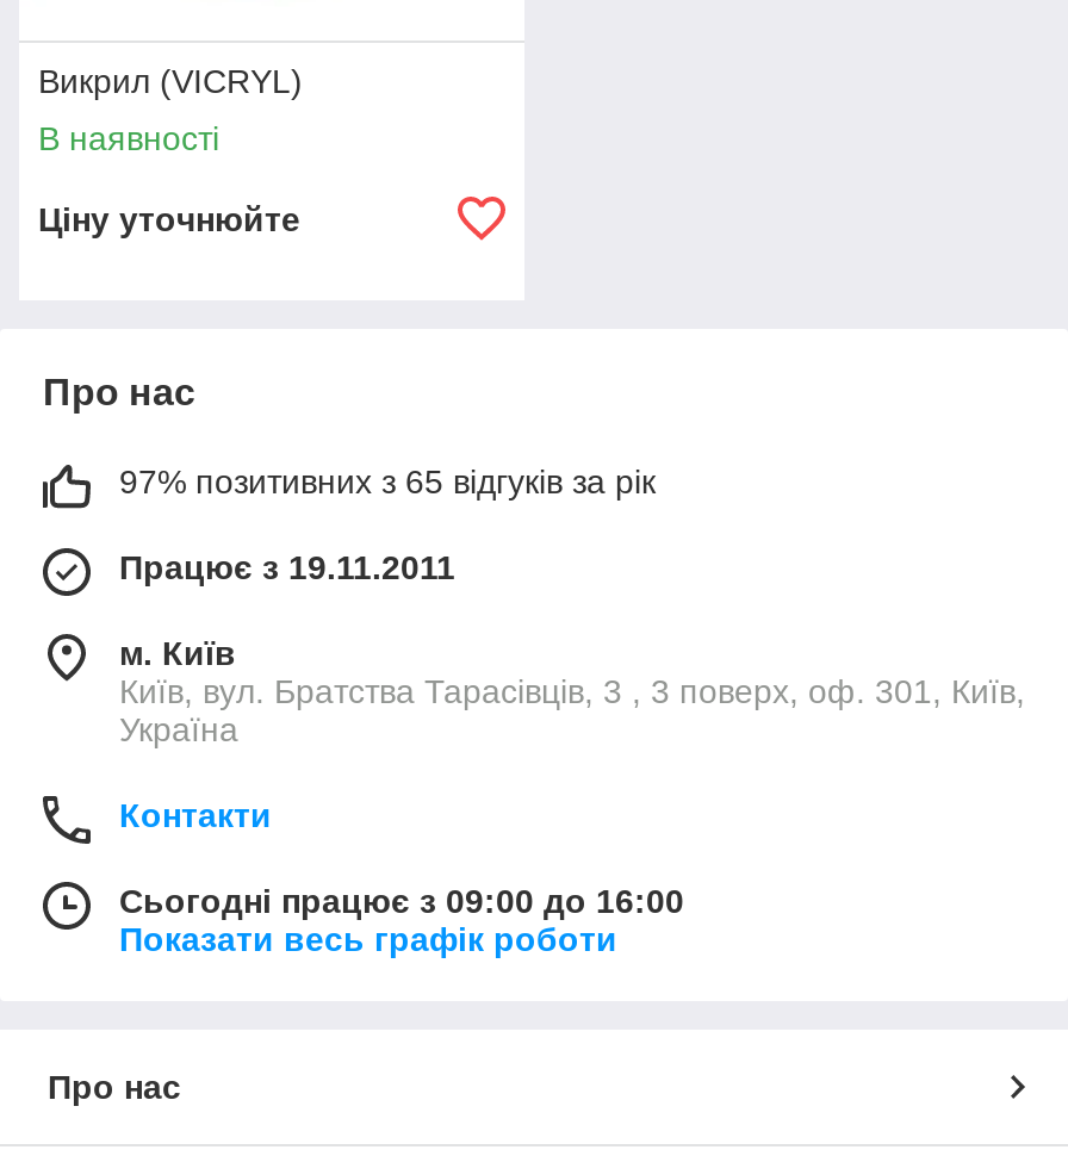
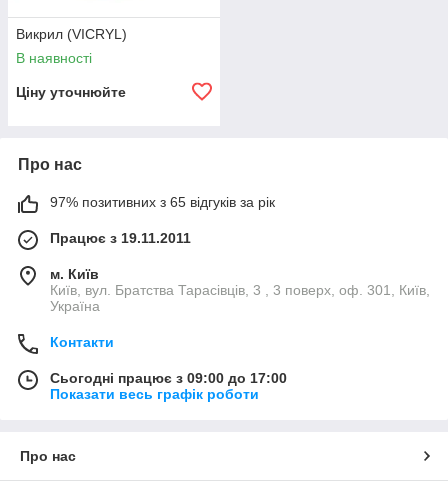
[119,882,684,920] Сьогодні працює з 09:00 до 16:00 -> [50,370,287,386] Сьогодні працює з 09:00 до 17:00

